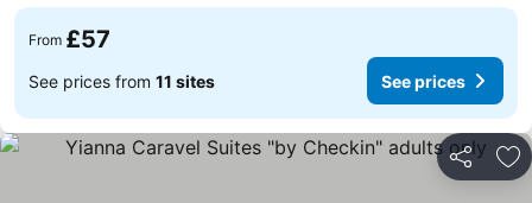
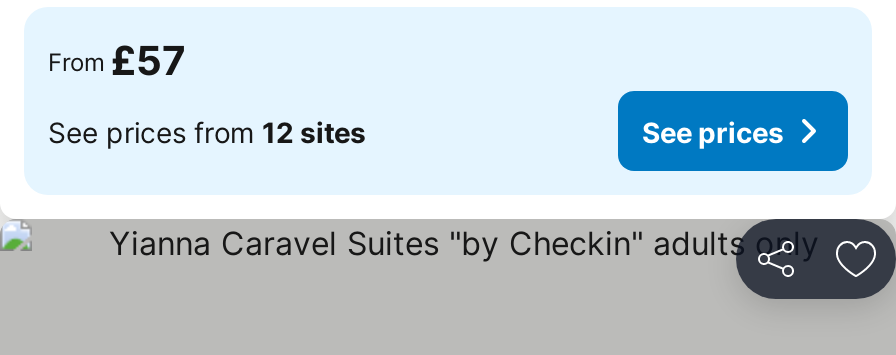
[28,71,215,91] See prices from 11 sites -> [48,114,366,148] See prices from 12 sites

